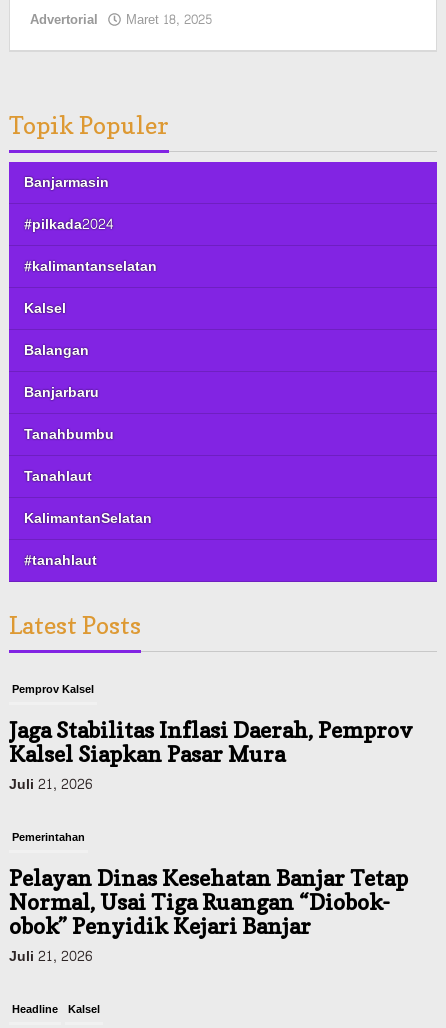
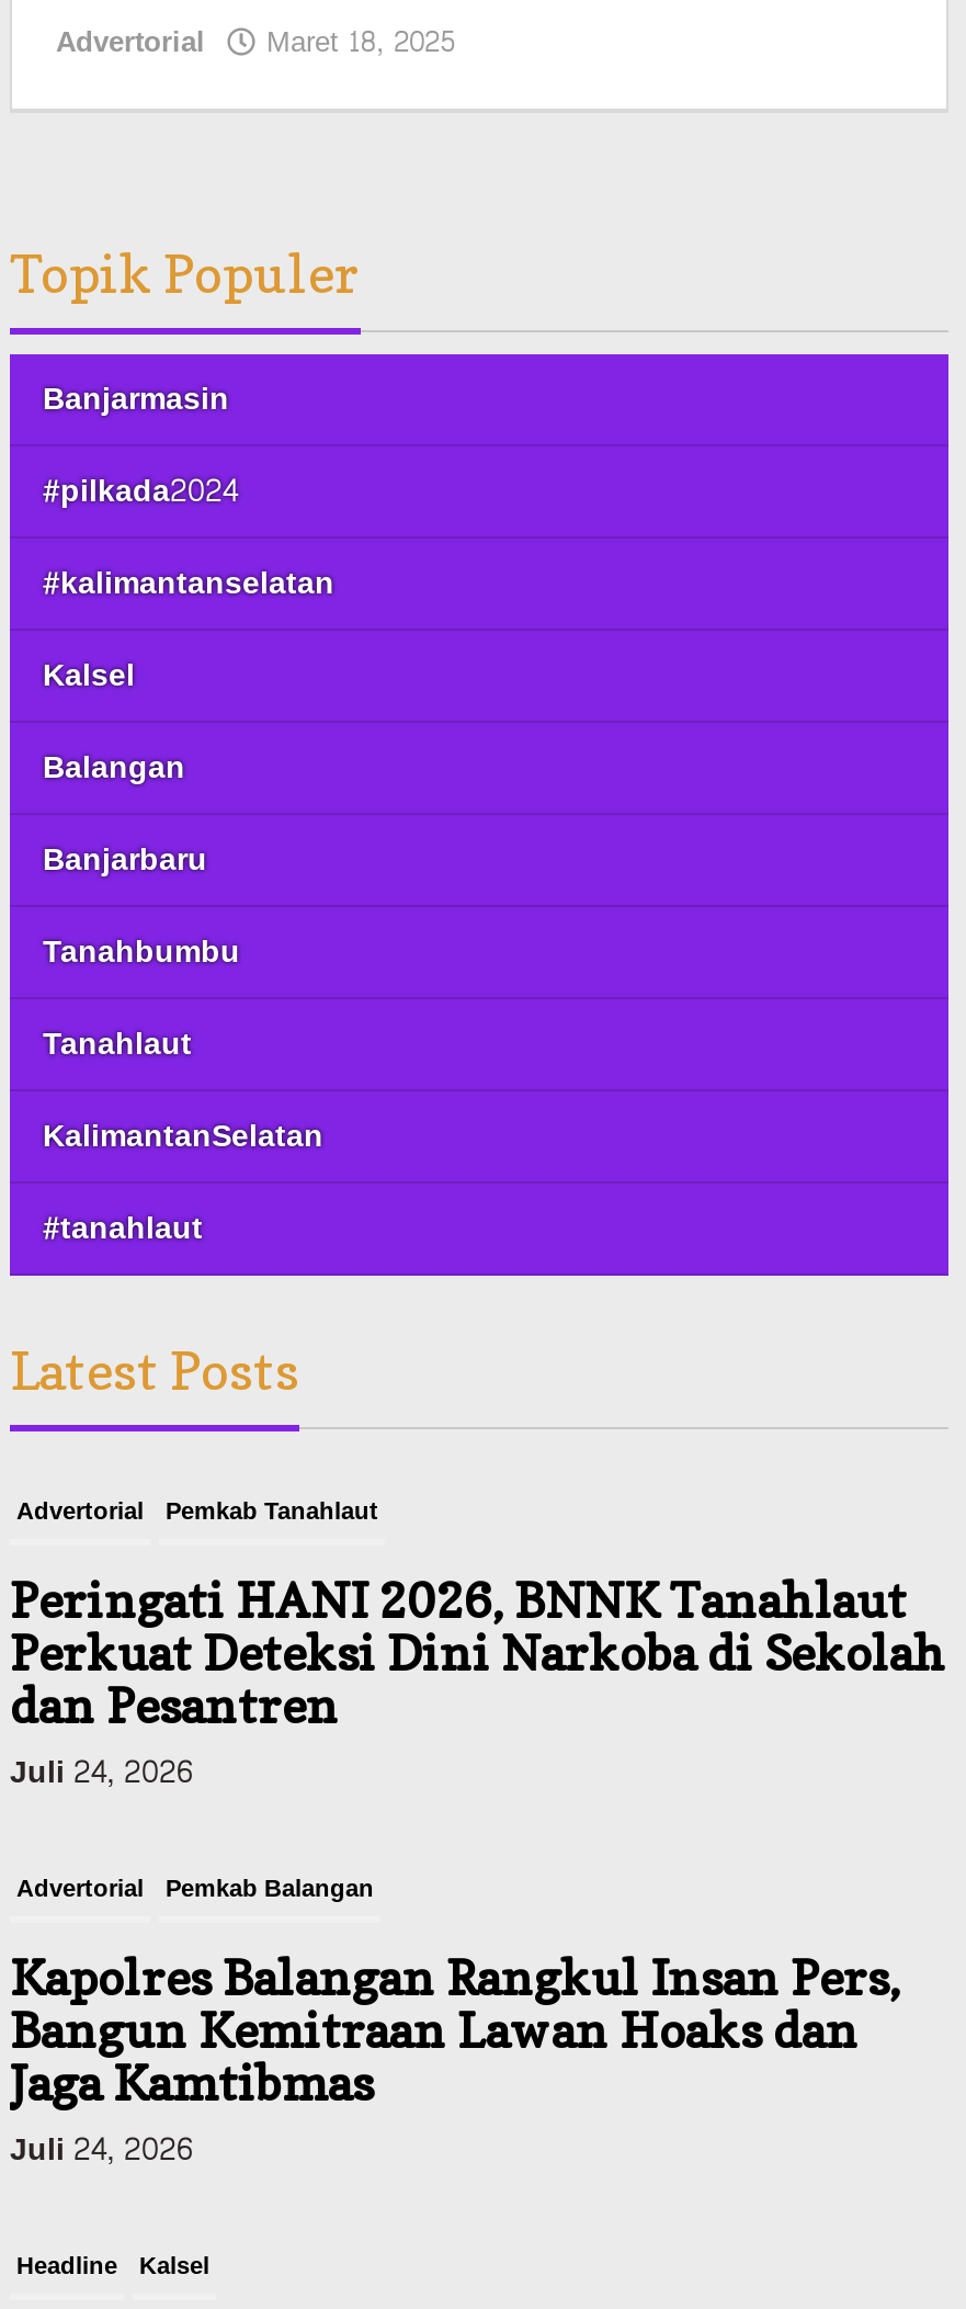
[12,680,94,699] Pemprov Kalsel -> [16,1491,378,1532] Advertorial Pemkab Tanahlaut
[9,717,413,797] Jaga Stabilitas Inflasi Daerah, Pemprov | Kalsel Siapkan Pasar Mura | Juli 21, 2026 -> [10,1572,946,1800] Peringati HANI 2026, BNNK Tanahlaut | Perkuat Deteksi Dini Narkoba di Sekolah | dan Pesantren | Juli 24, 2026
[12,828,85,847] Pemerintahan -> [16,1868,374,1910] Advertorial Pemkab Balangan
[9,865,408,969] Pelayan Dinas Kesehatan Banjar Tetap | Normal, Usai Tiga Ruangan “Diobok- | obok” Penyidik Kejari Banjar | Juli 21, 2026 -> [10,1949,900,2177] Kapolres Balangan Rangkul Insan Pers, | Bangun Kemitraan Lawan Hoaks dan | Jaga Kamtibmas | Juli 24, 2026

